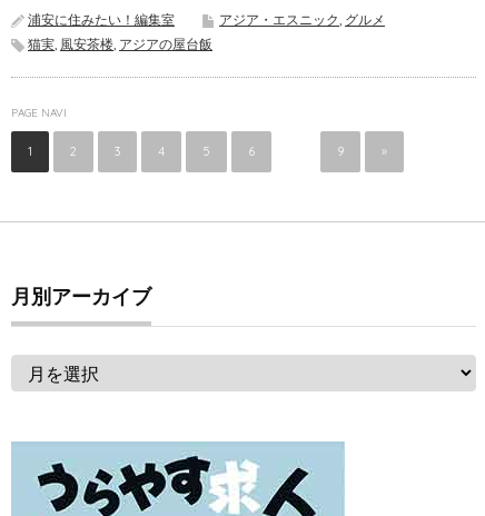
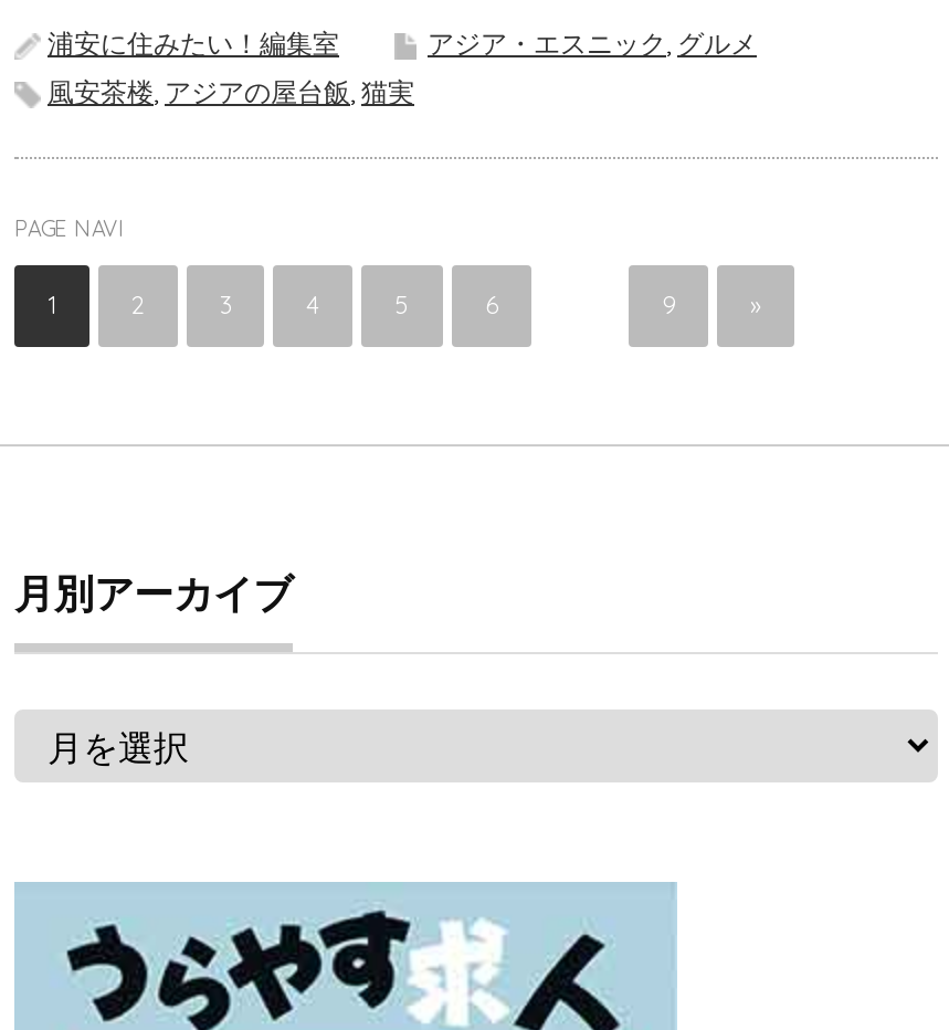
[28,36,212,52] 猫実,風安茶楼,アジアの屋台飯 -> [48,75,414,108] 風安茶楼,アジアの屋台飯,猫実

